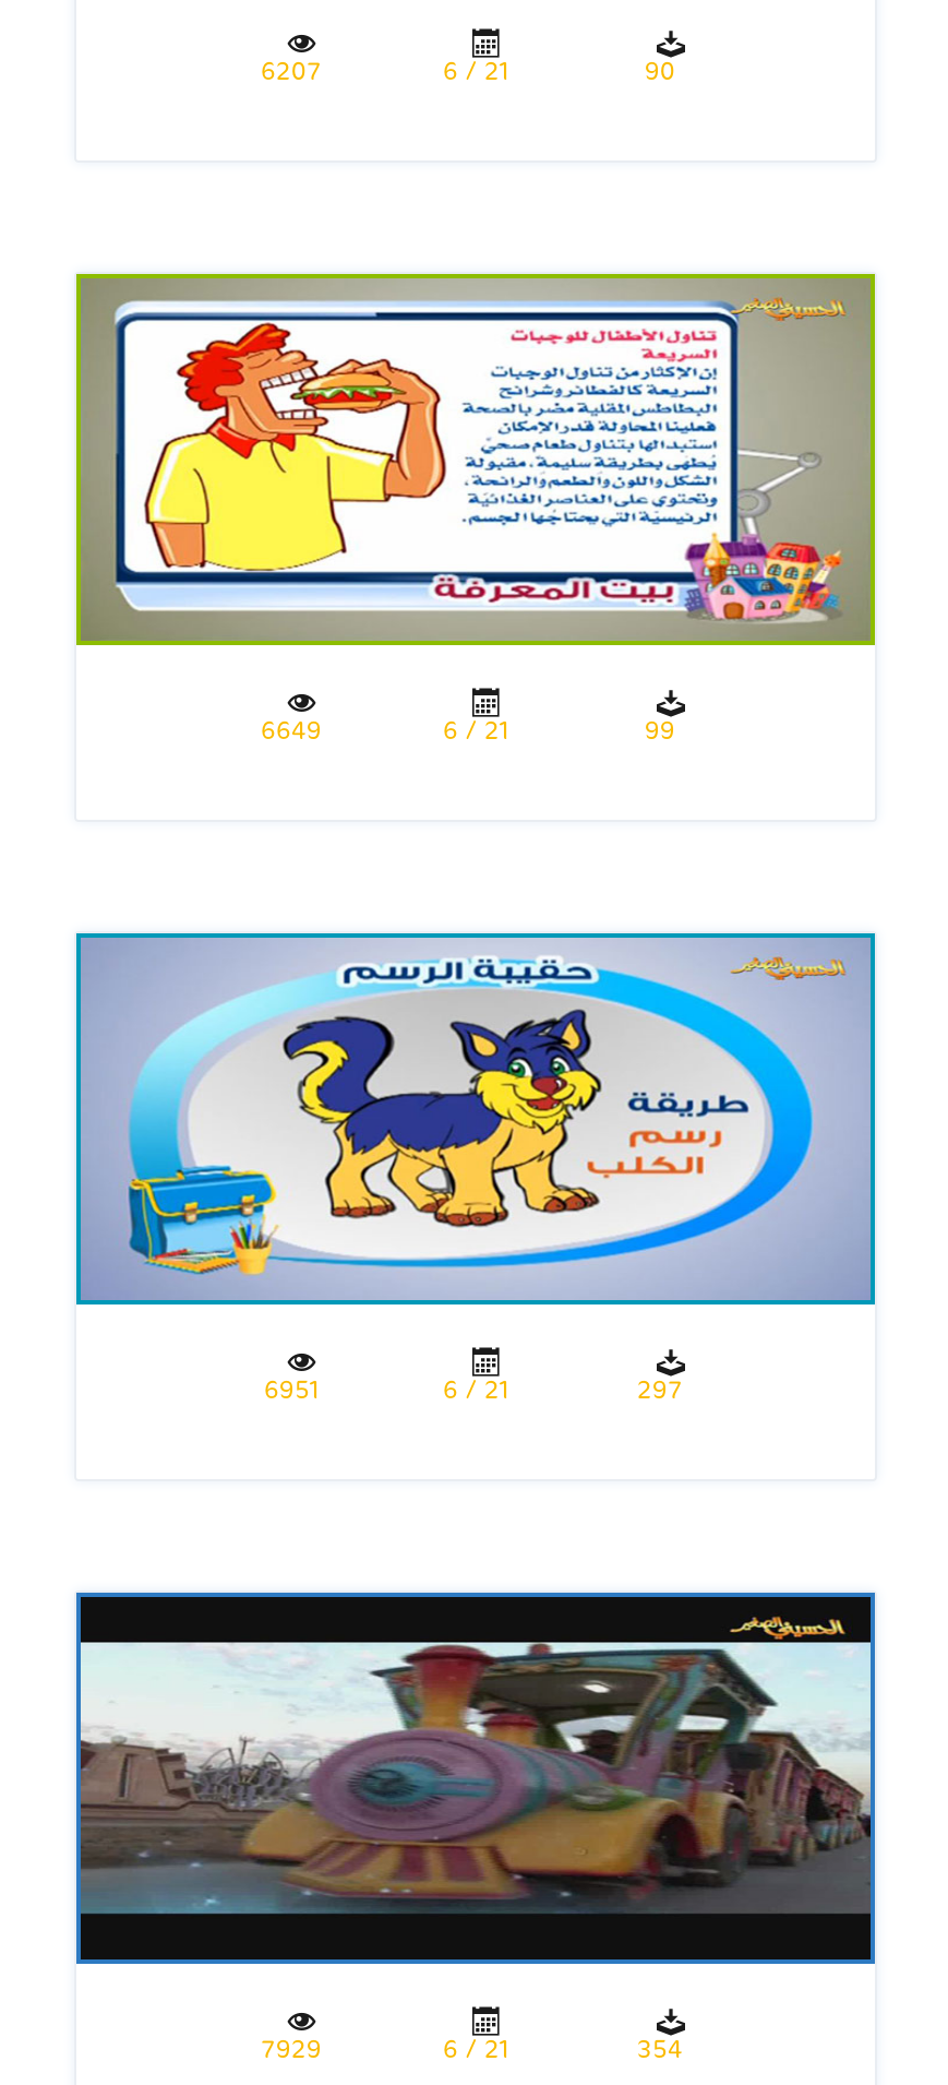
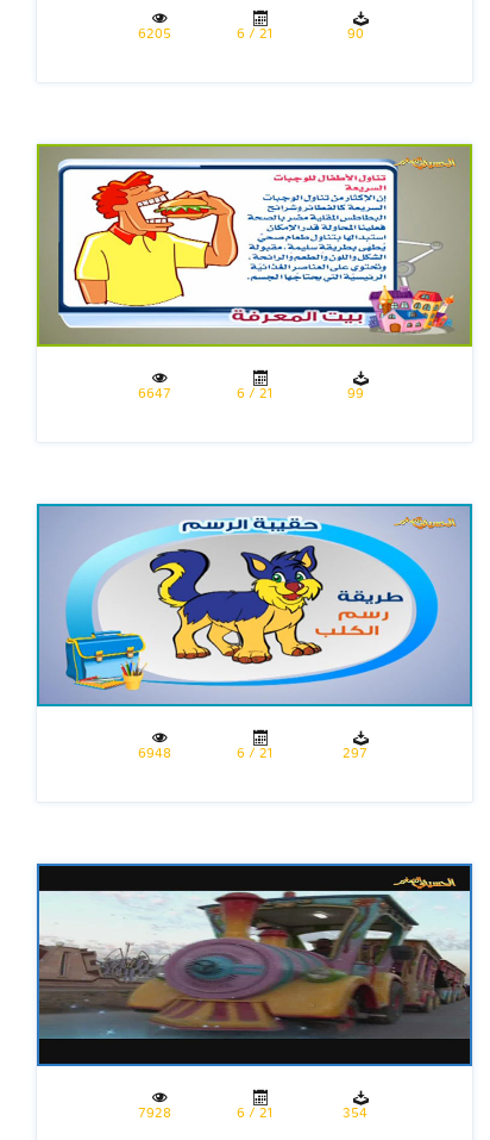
[261,55,322,85] 6207 -> [137,24,171,41] 6205
[261,714,322,744] 6649 -> [137,384,171,401] 6647
[264,1373,319,1404] 6951 -> [137,744,171,761] 6948
[261,2033,322,2063] 7929 -> [137,1104,171,1120] 7928

